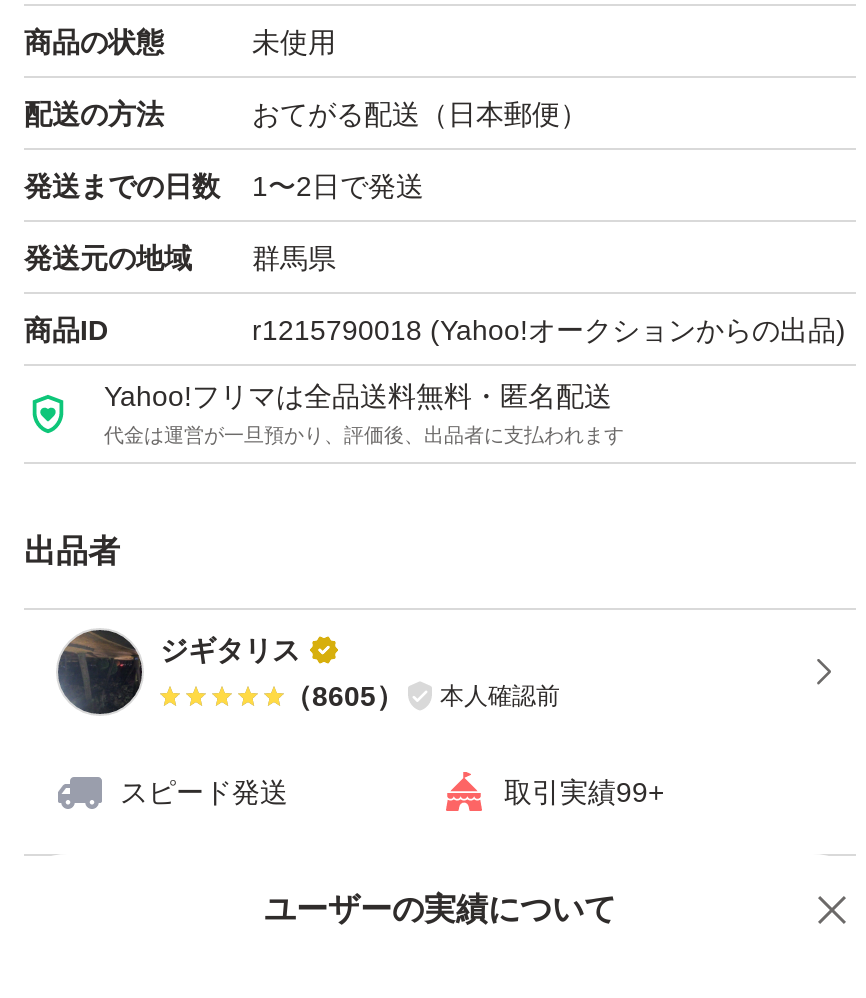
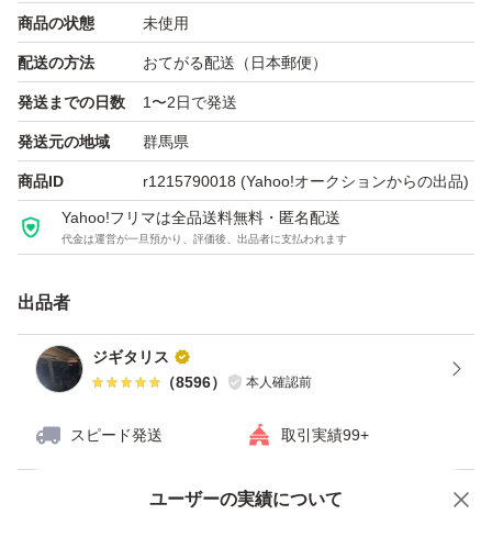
[284,680,560,712] （8605） 本人確認前 -> [160,373,312,391] （8596） 本人確認前

